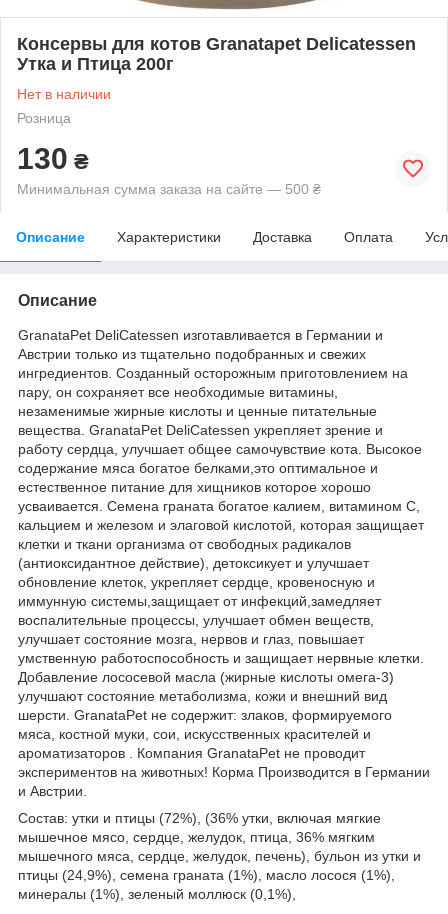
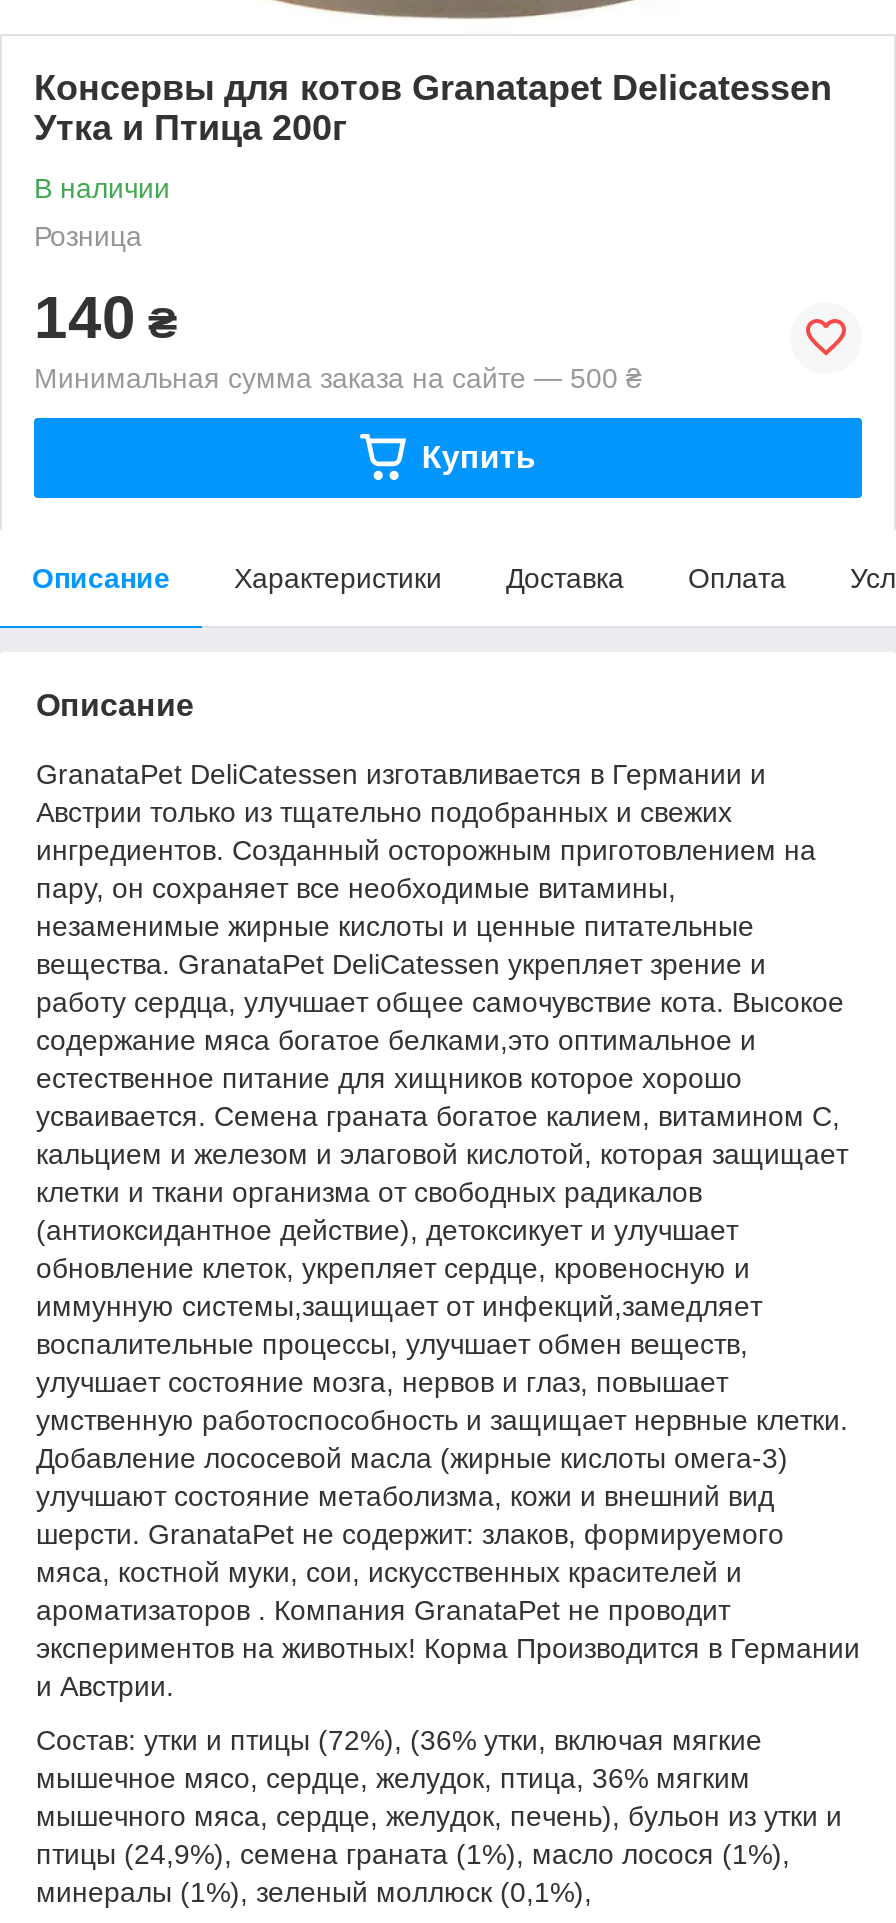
[17,86,111,102] Нет в наличии -> [34,172,170,204] В наличии
[17,142,89,175] 130 ₴ -> [34,284,178,350] 140 ₴
none -> [422,440,536,474] Купить

